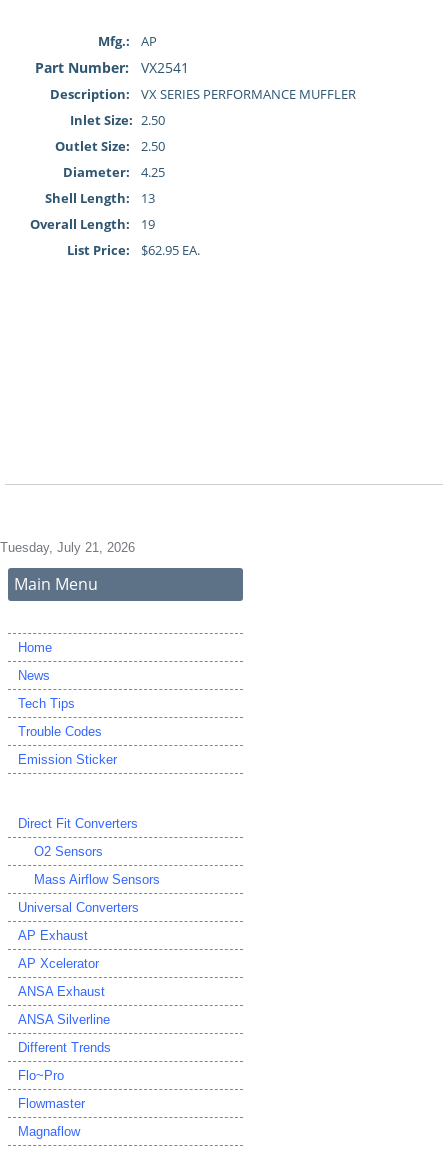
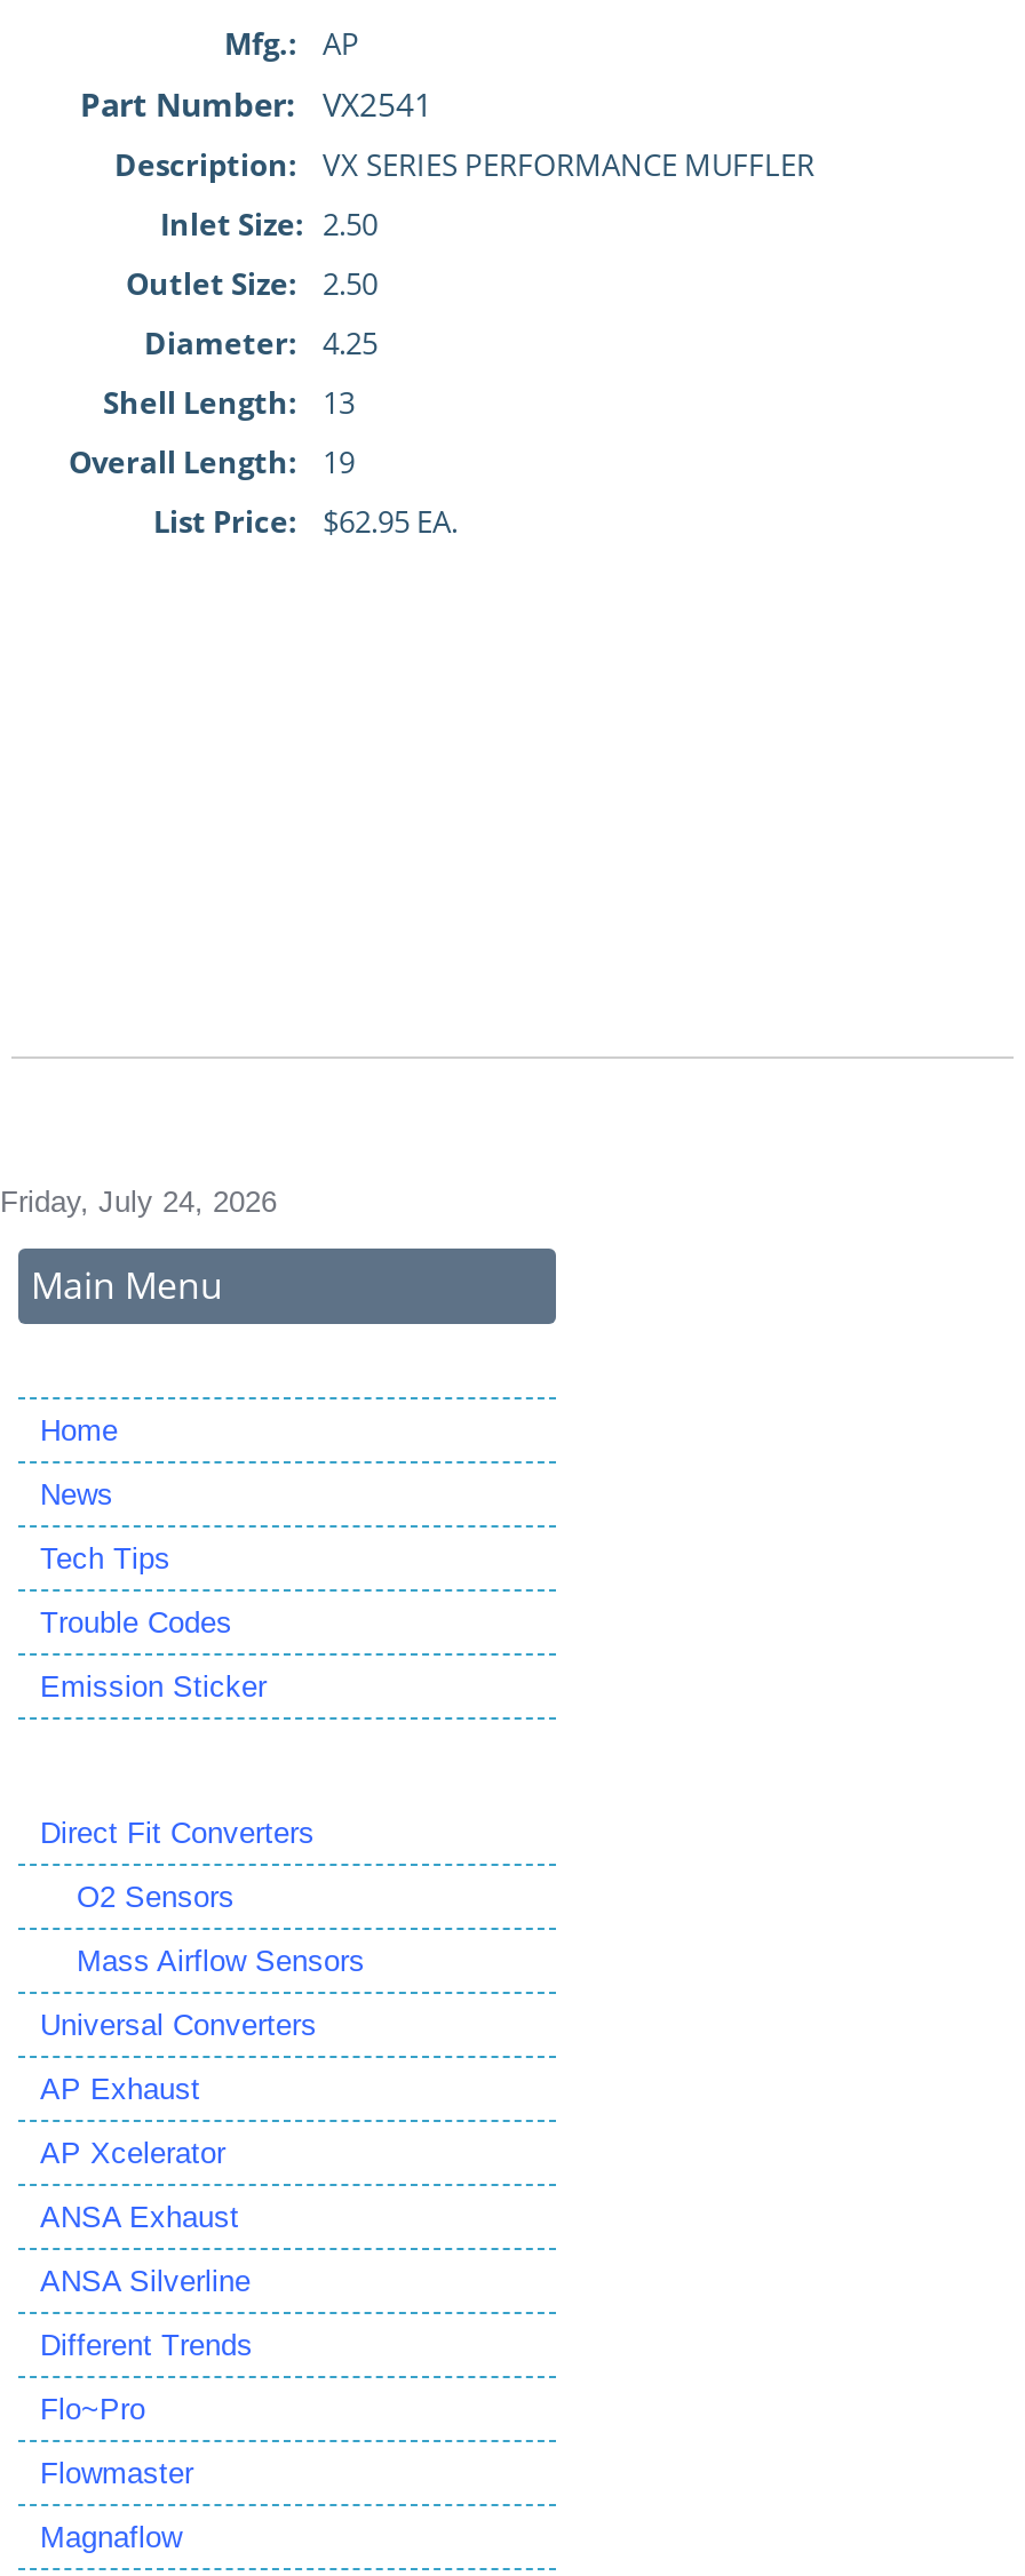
[0,540,135,555] Tuesday, July 21, 2026 -> [0,1185,277,1220] Friday, July 24, 2026

